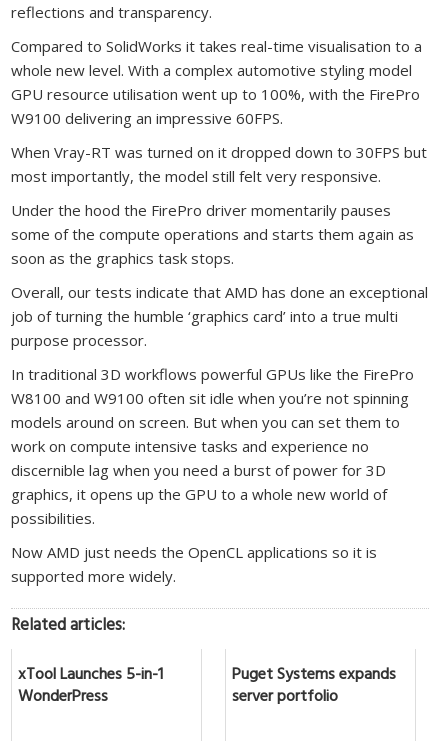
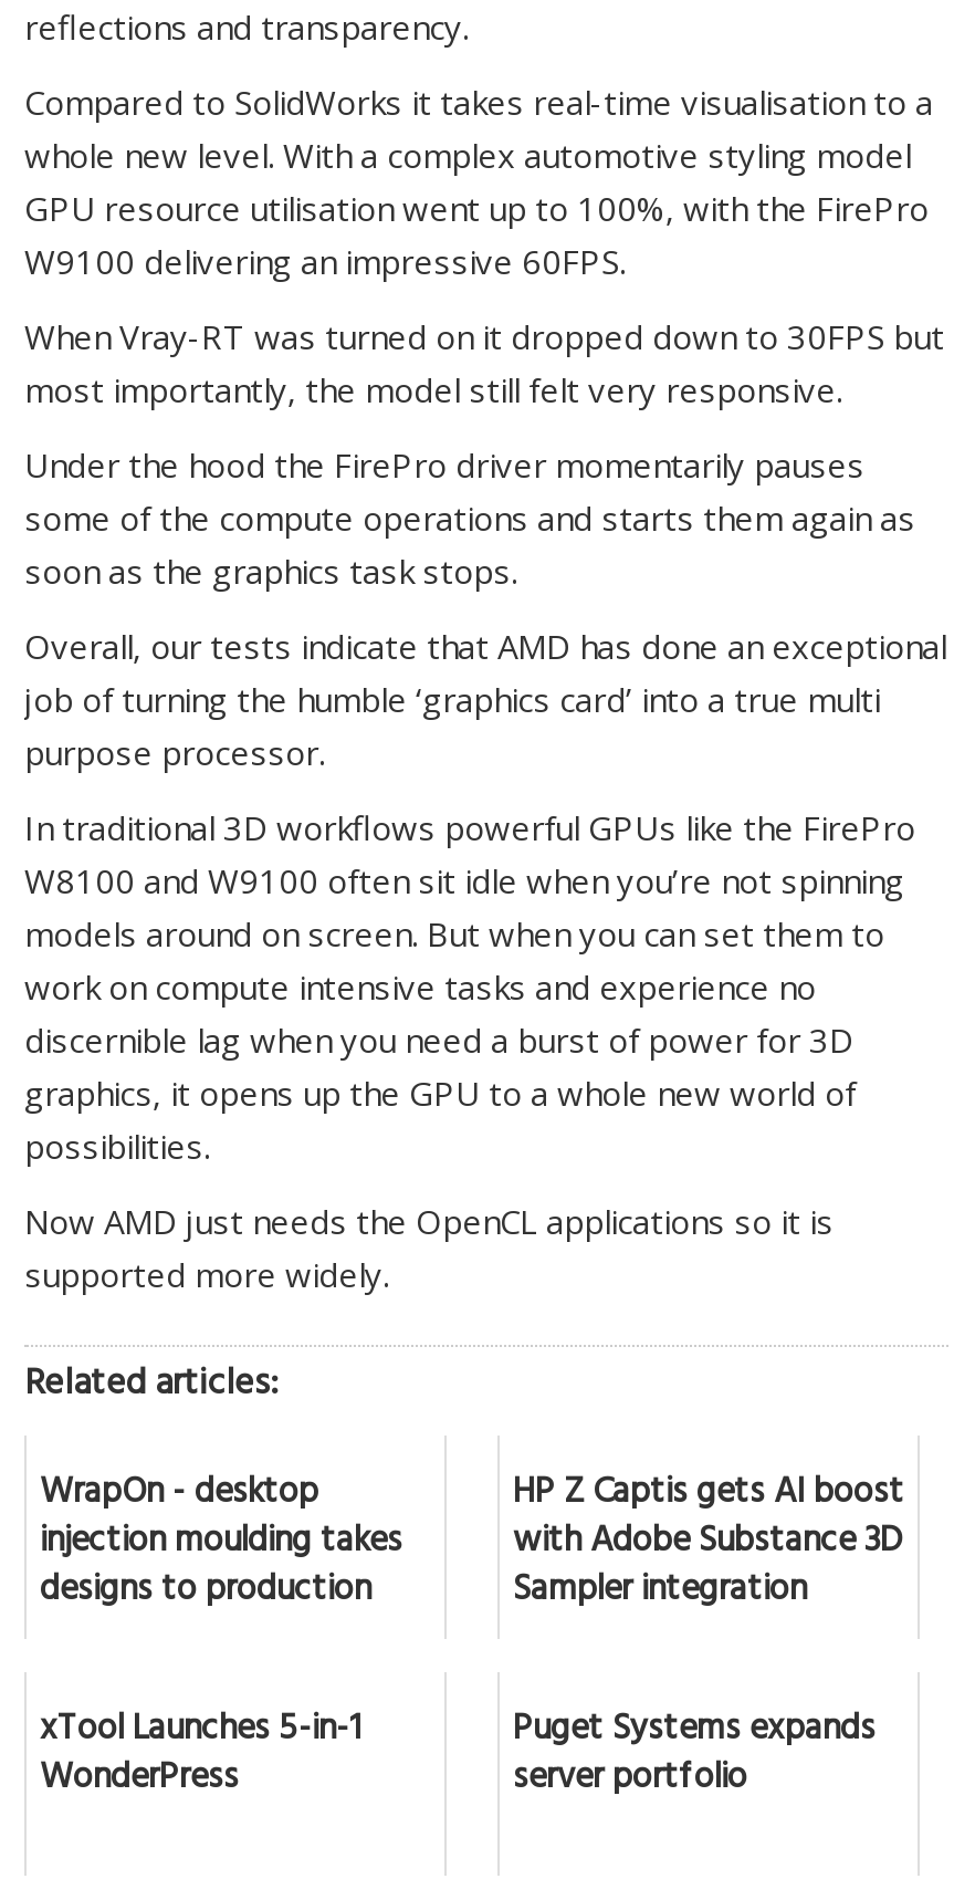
none -> [40,1463,402,1627] WrapOn - desktop | injection moulding takes | designs to production
none -> [513,1463,904,1627] HP Z Captis gets AI boost | with Adobe Substance 3D | Sampler integration

